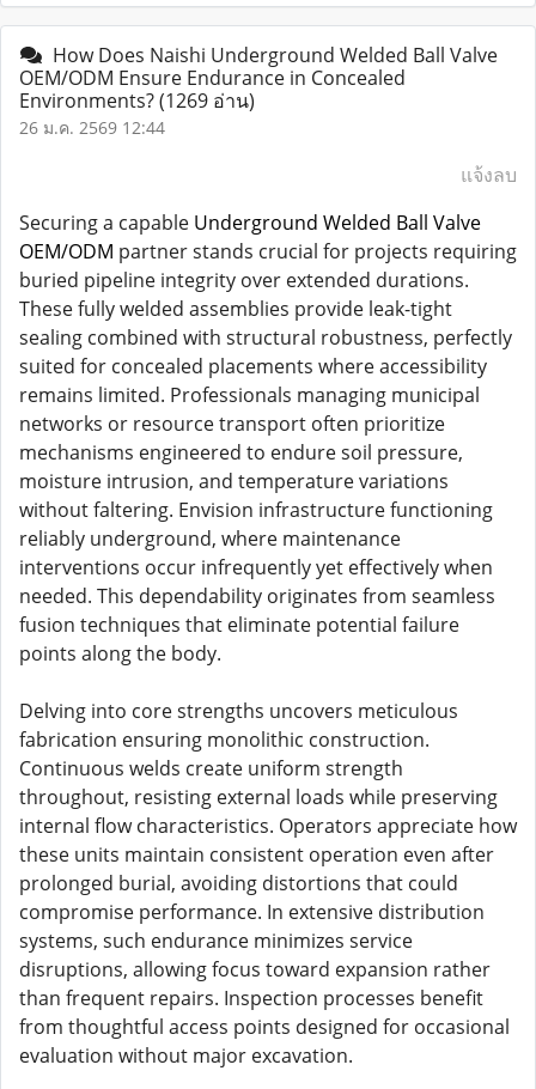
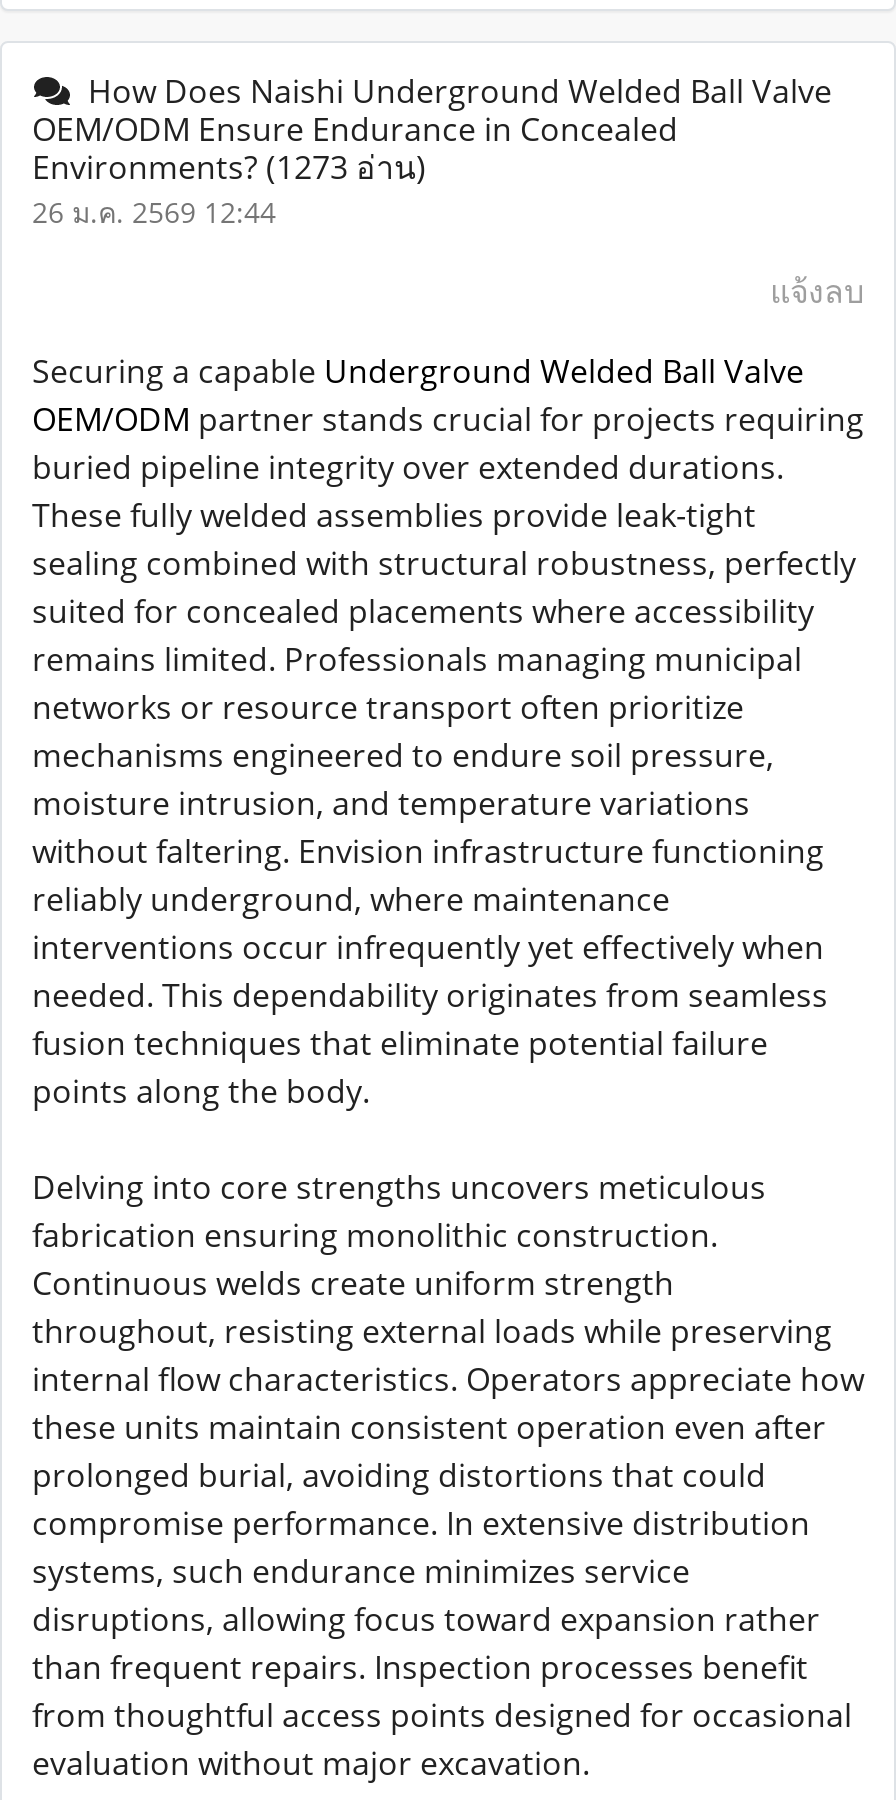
[19,87,255,114] Environments? (1269 อ่าน) -> [32,145,426,189] Environments? (1273 อ่าน)

